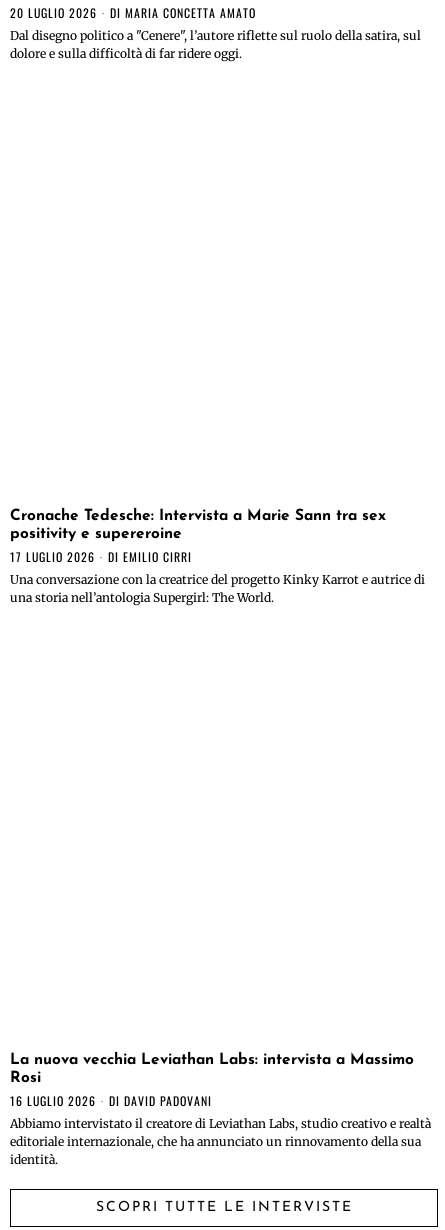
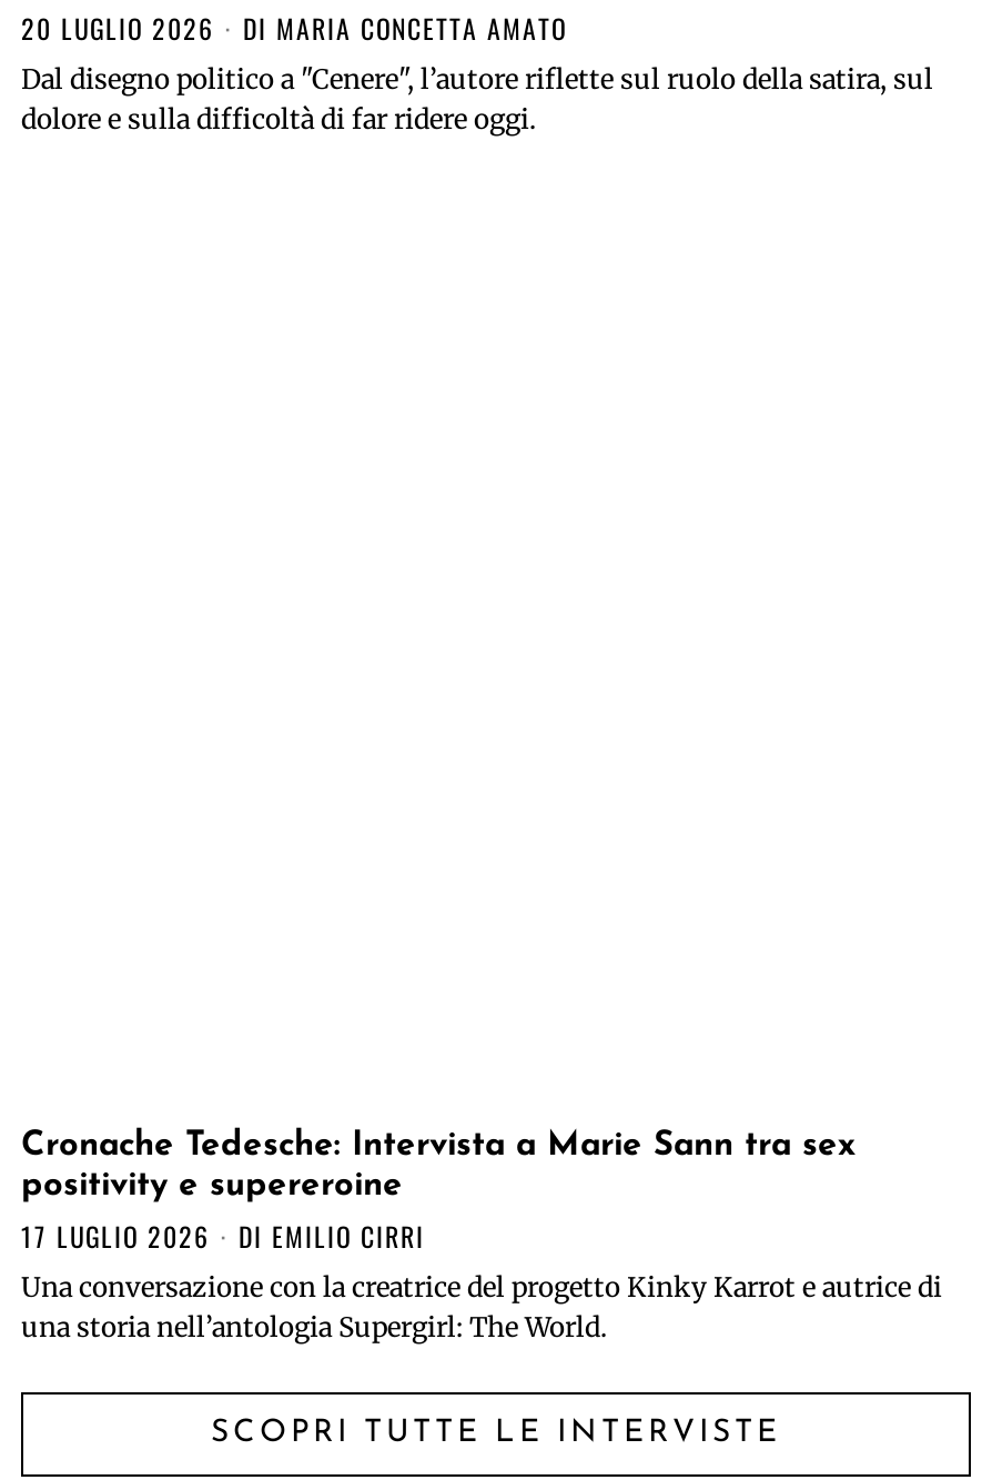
[10,1052,431,1167] La nuova vecchia Leviathan Labs: intervista a Massimo | Rosi | 16 LUGLIO 2026 | DI DAVID PADOVANI | Abbiamo intervistato il creatore di Leviathan Labs, studio creativo e realtà | editoriale internazionale, che ha annunciato un rinnovamento della sua | identità. -> none

